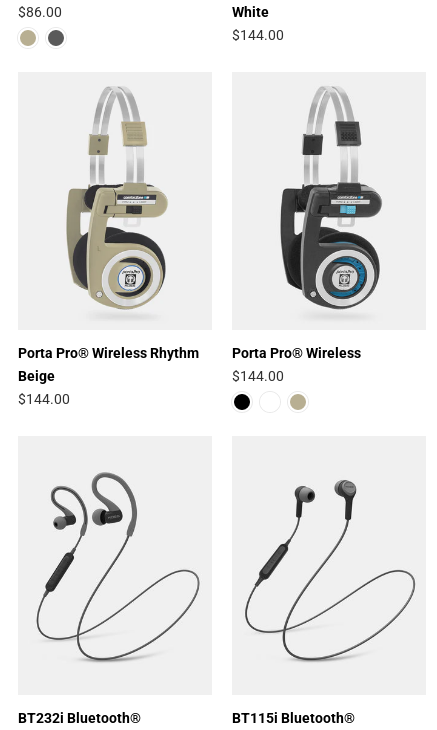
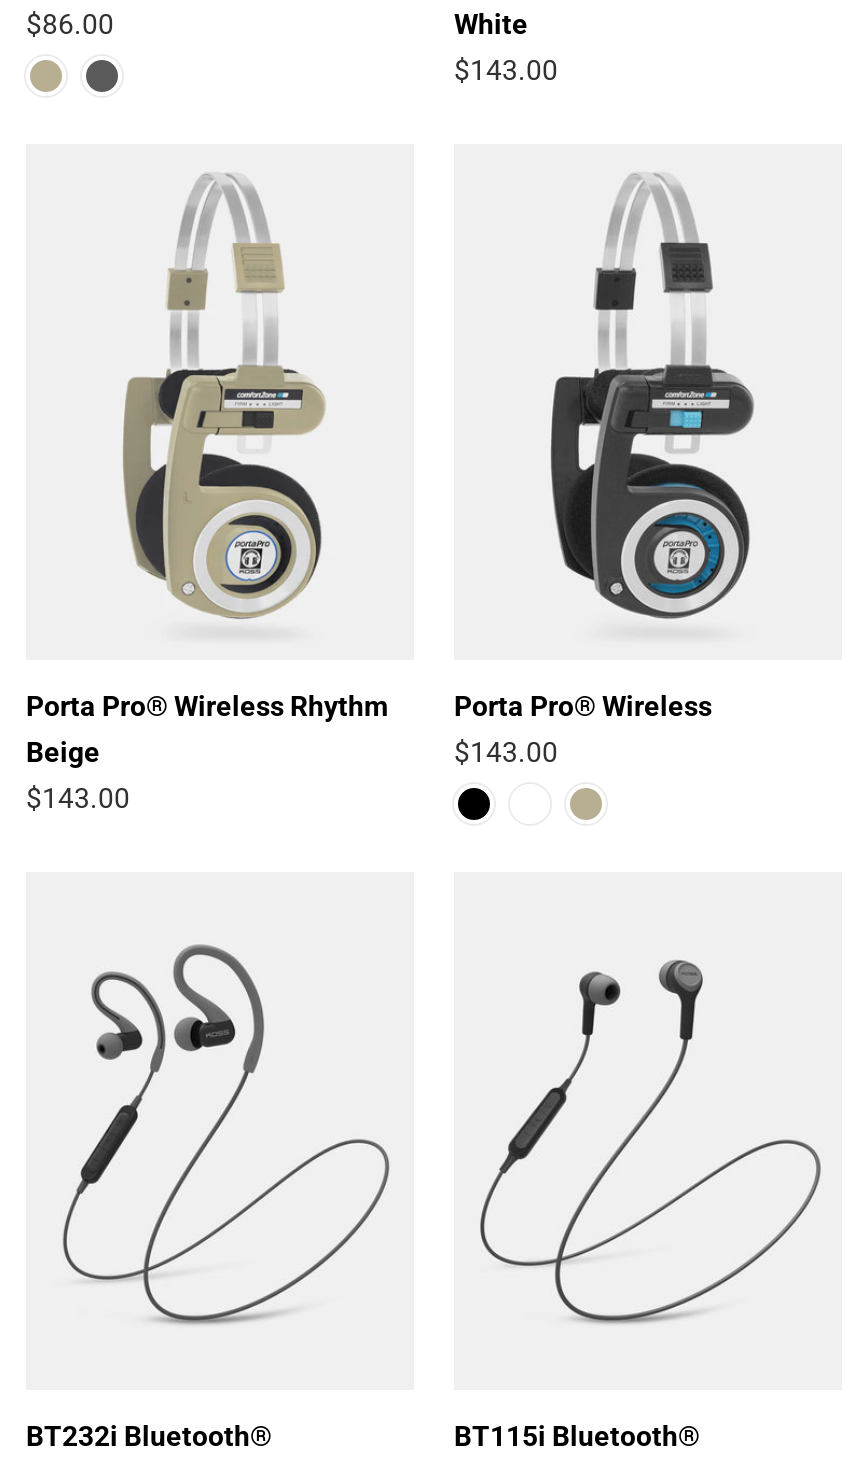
[232,27,284,43] $144.00 -> [454,53,558,85] $143.00
[232,368,284,384] $144.00 -> [454,737,558,769] $143.00
[18,391,70,407] $144.00 -> [26,783,130,815] $143.00

